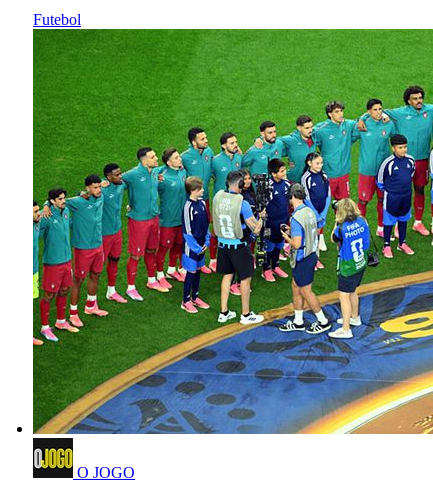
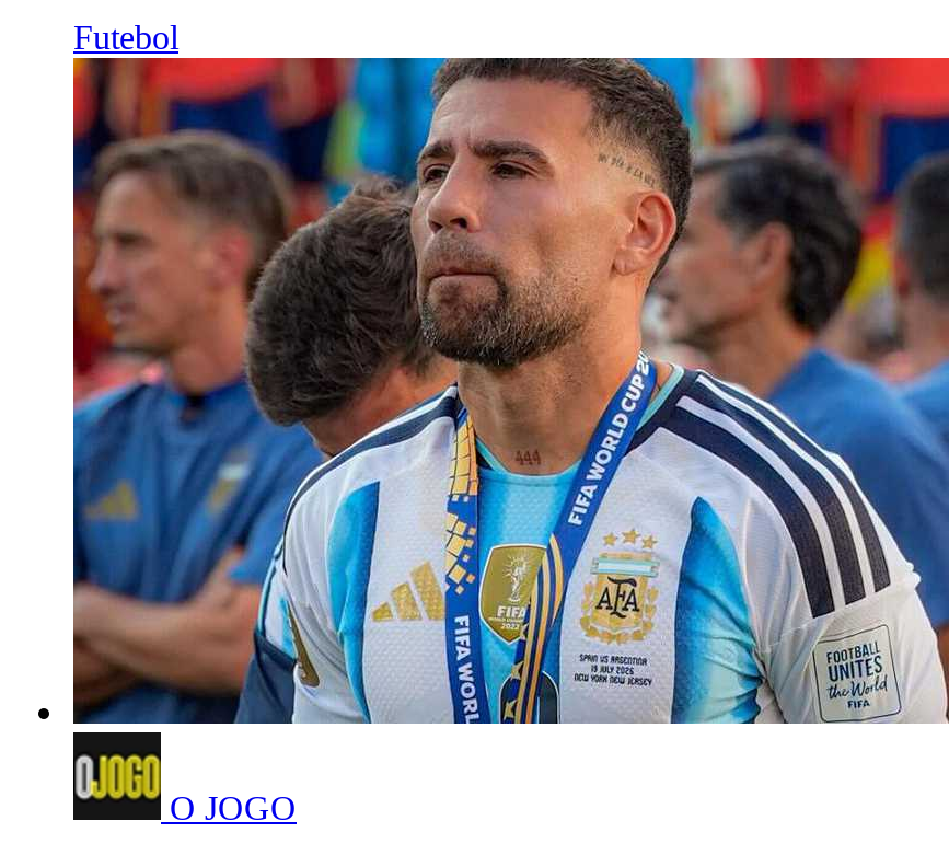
[32,28,430,435] [image] -> [71,56,942,726] [image]

